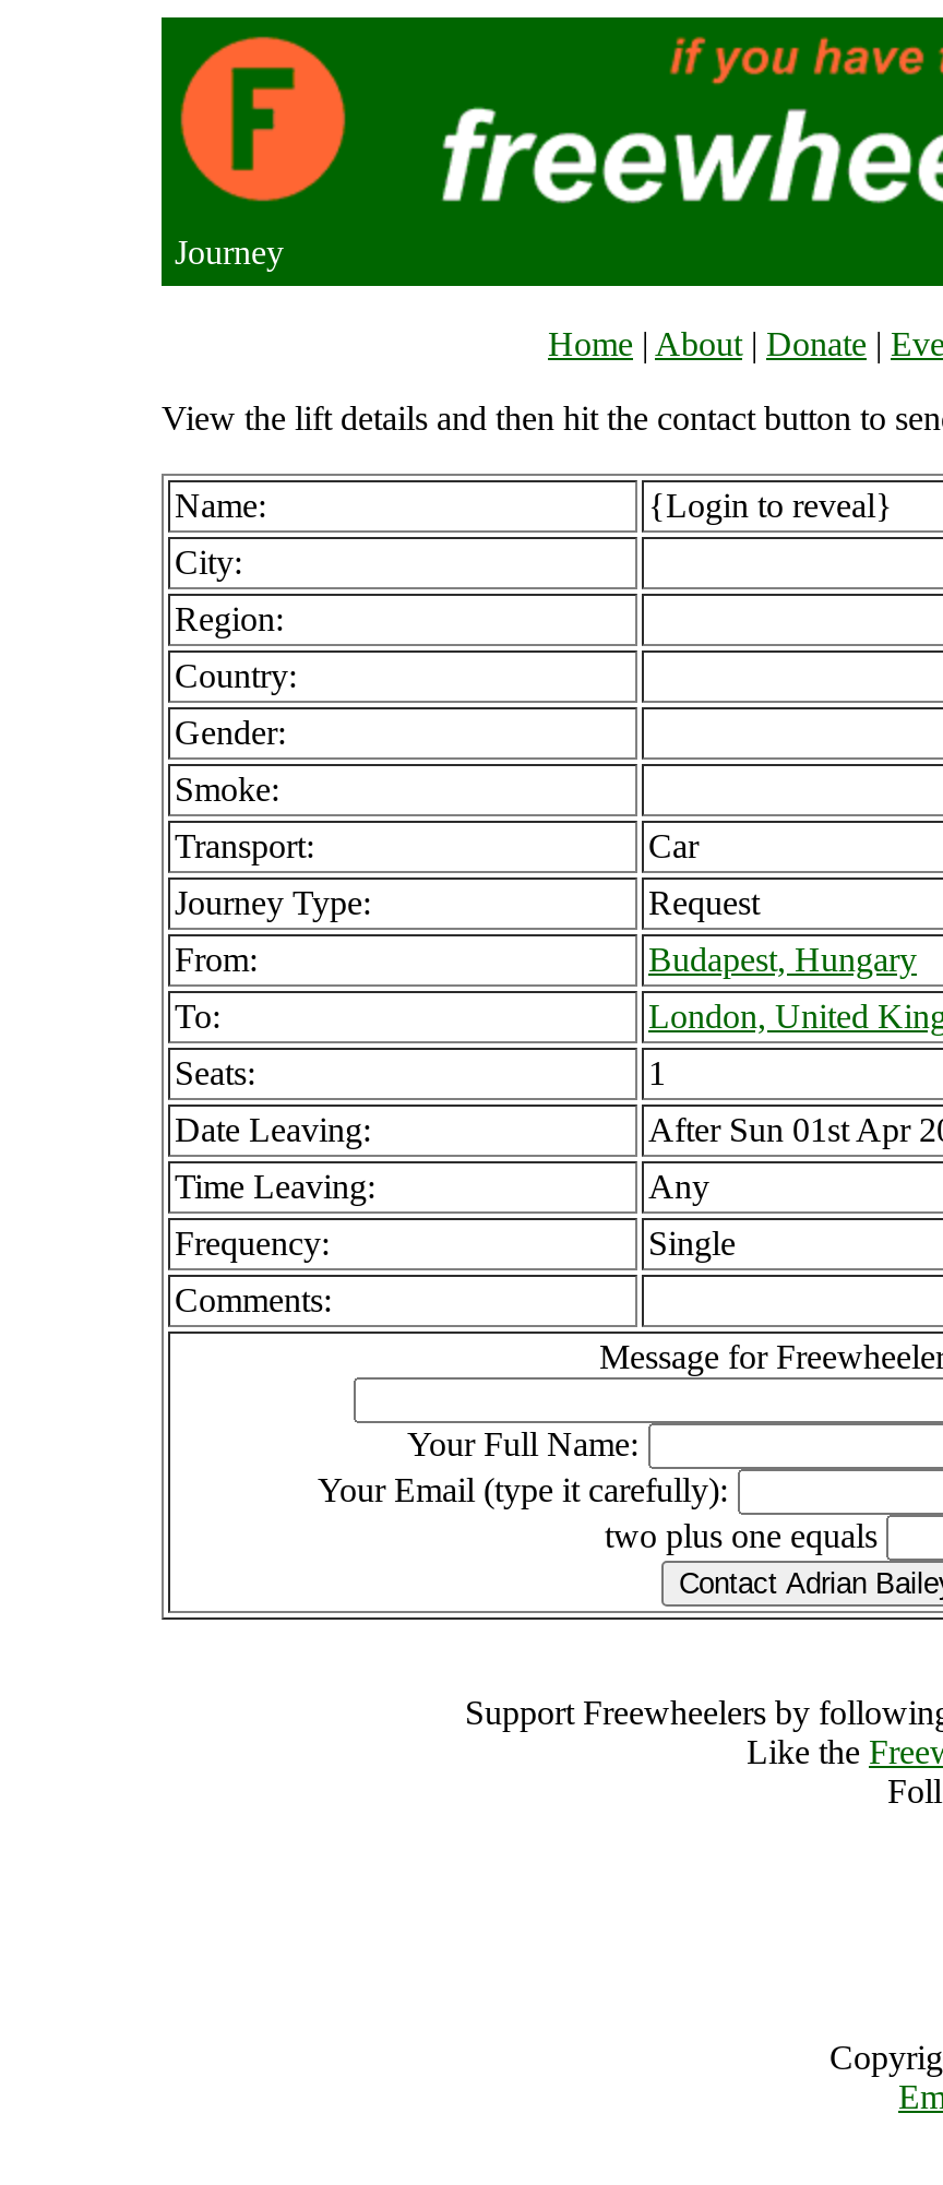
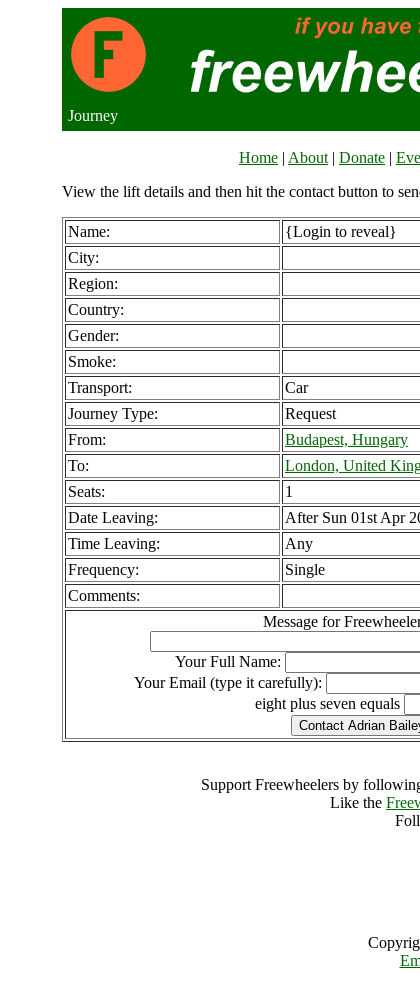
[605,1517,886,1554] two plus one equals -> [255,695,404,712] eight plus seven equals

